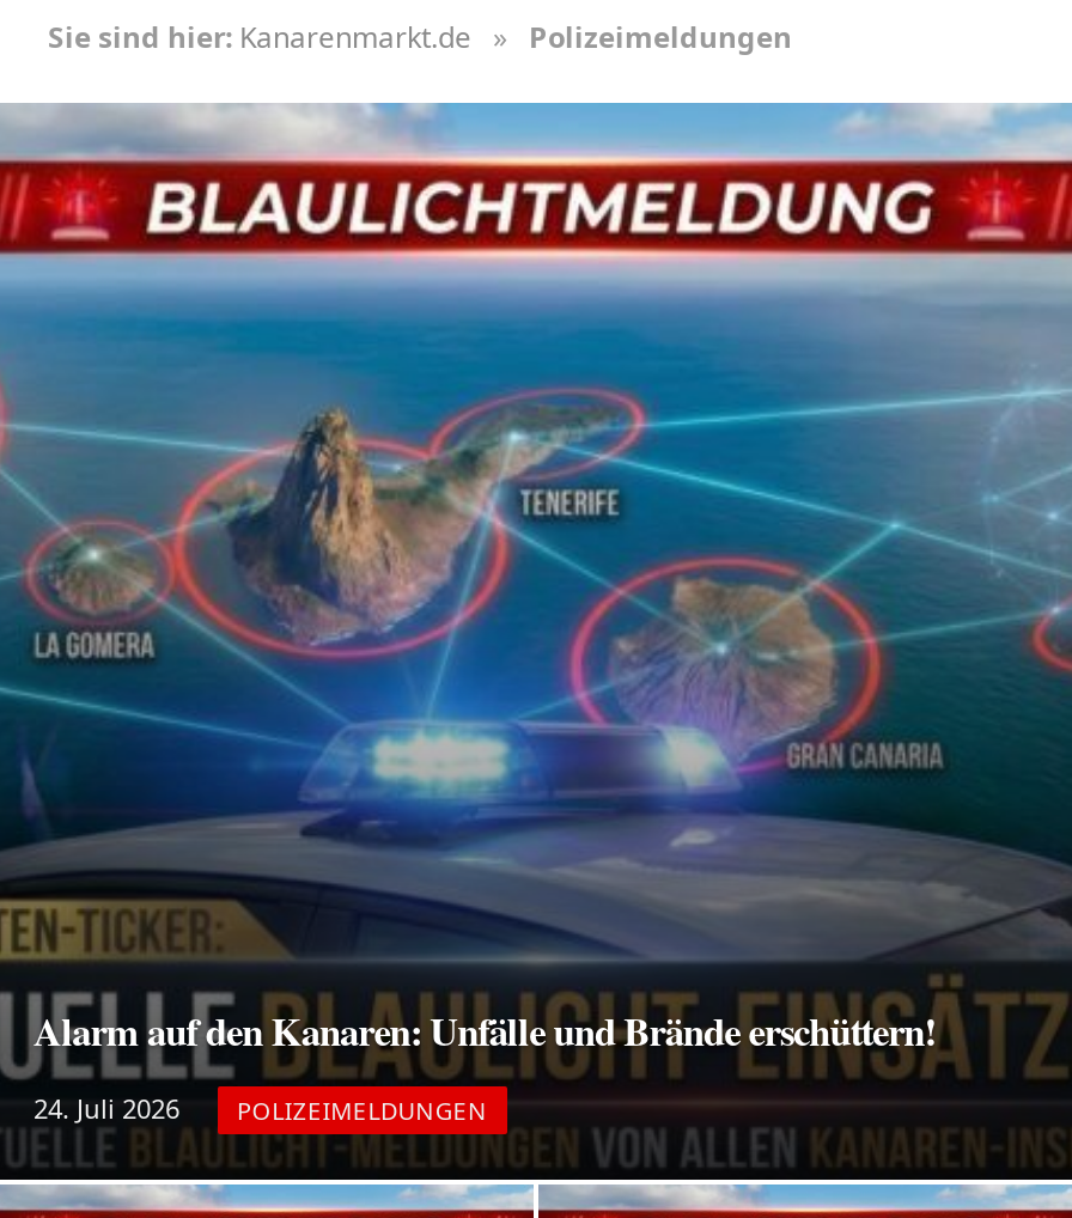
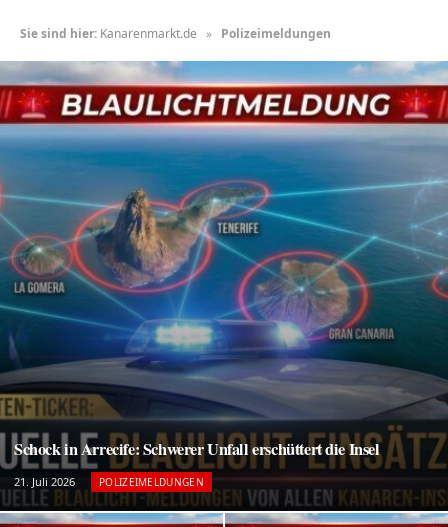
[33,1003,935,1060] Alarm auf den Kanaren: Unfälle und Brände erschüttern! -> [14,437,380,461] Schock in Arrecife: Schwerer Unfall erschüttert die Insel
[33,1090,488,1127] 24. Juli 2026 POLIZEIMELDUNGEN -> [14,474,204,489] 21. Juli 2026 POLIZEIMELDUNGEN

